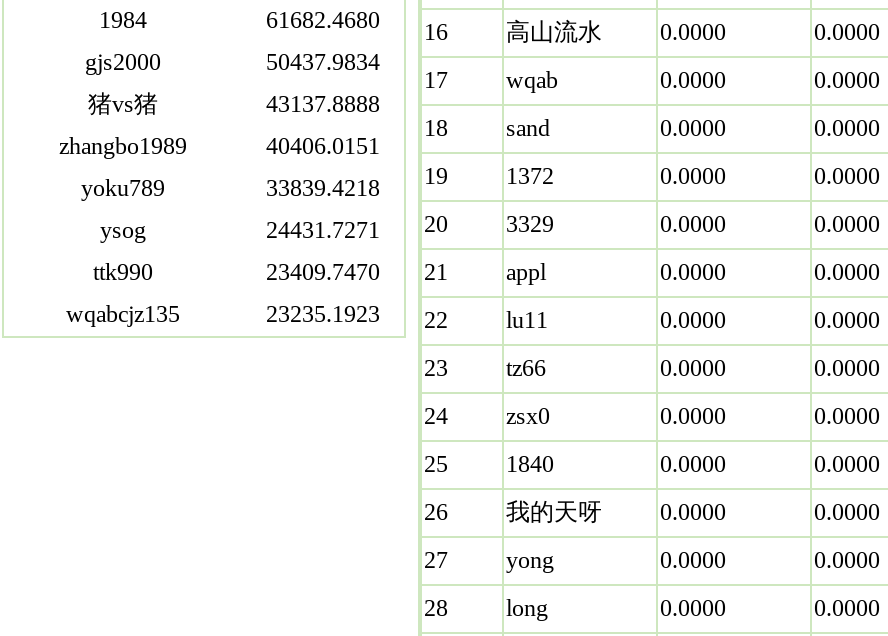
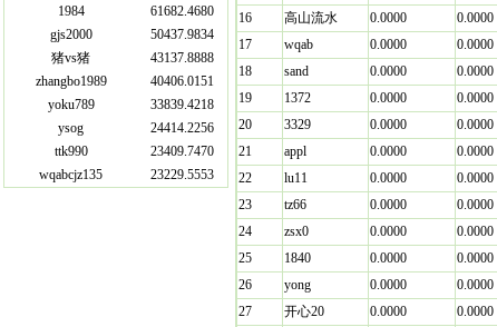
[266,210,448,244] 24431.7271 20 -> [150,117,252,136] 24414.2256 20
[266,300,448,334] 23235.1923 22 -> [150,167,252,186] 23229.5553 22
[424,498,880,574] 我的天呀 | 0.0000 | 0.0000 | 27 -> none
[424,594,548,622] 28 | long -> [238,304,324,319] 27 | 开心20

